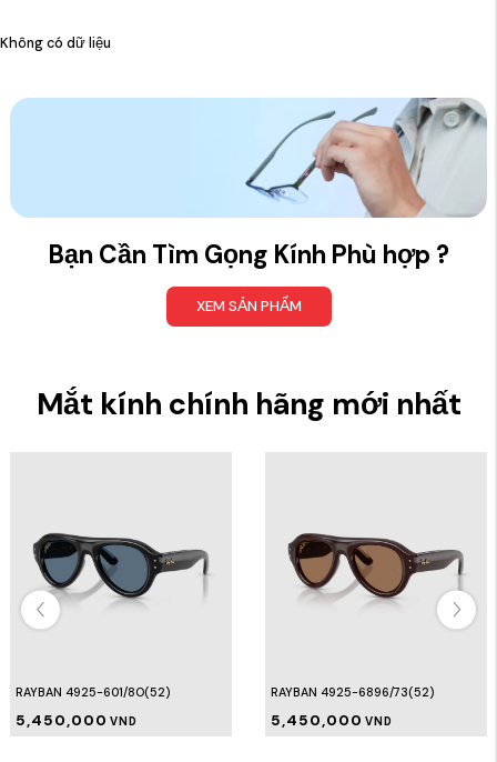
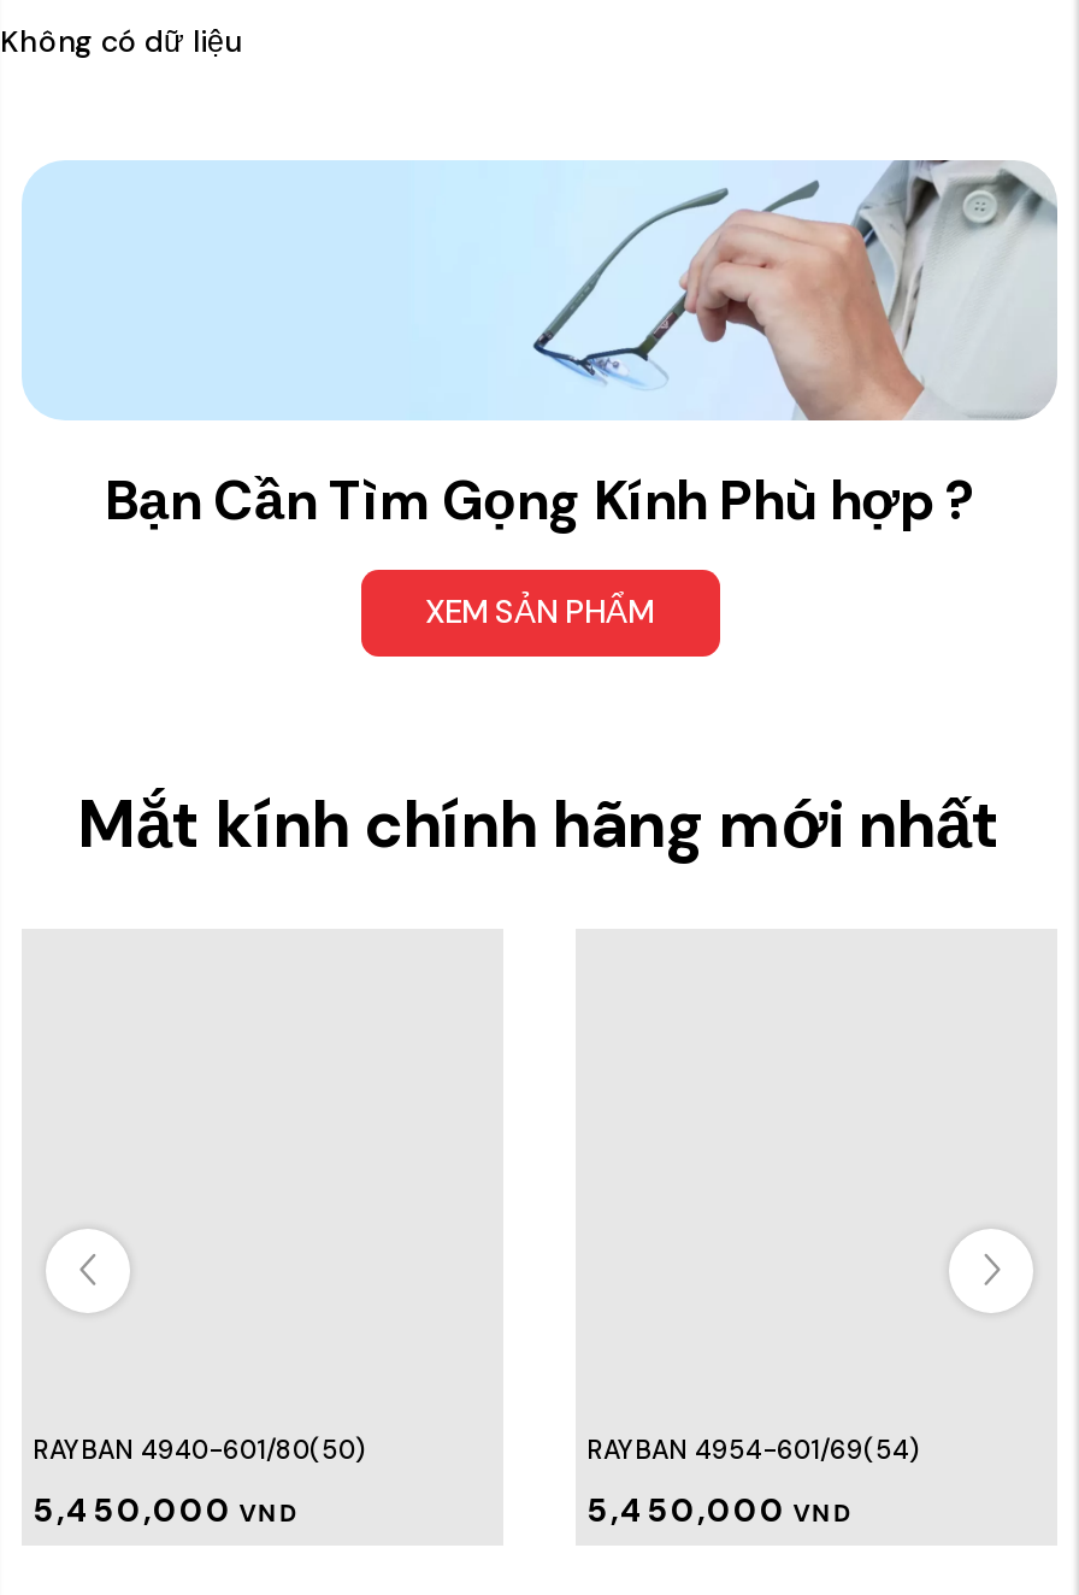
[32,532,210,603] [image] -> none
[287,532,464,604] [image] -> none
[15,685,169,700] RAYBAN 4925-601/8O(52) -> [33,1433,365,1467] RAYBAN 4940-601/80(50)
[270,685,433,700] RAYBAN 4925-6896/73(52) -> [586,1433,919,1467] RAYBAN 4954-601/69(54)

